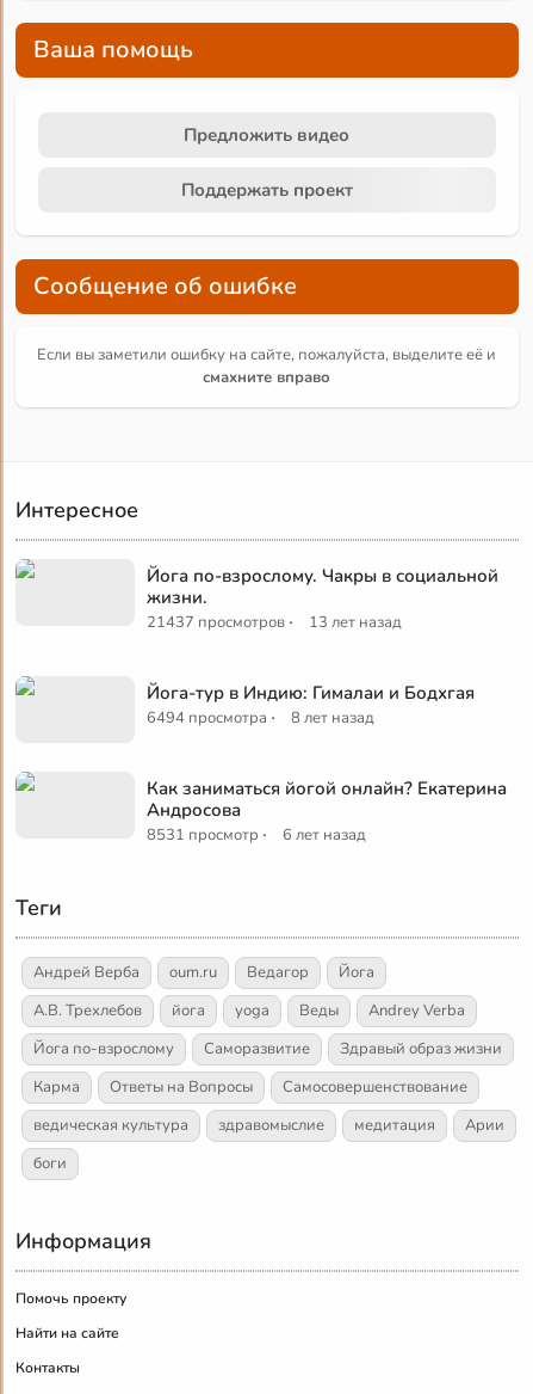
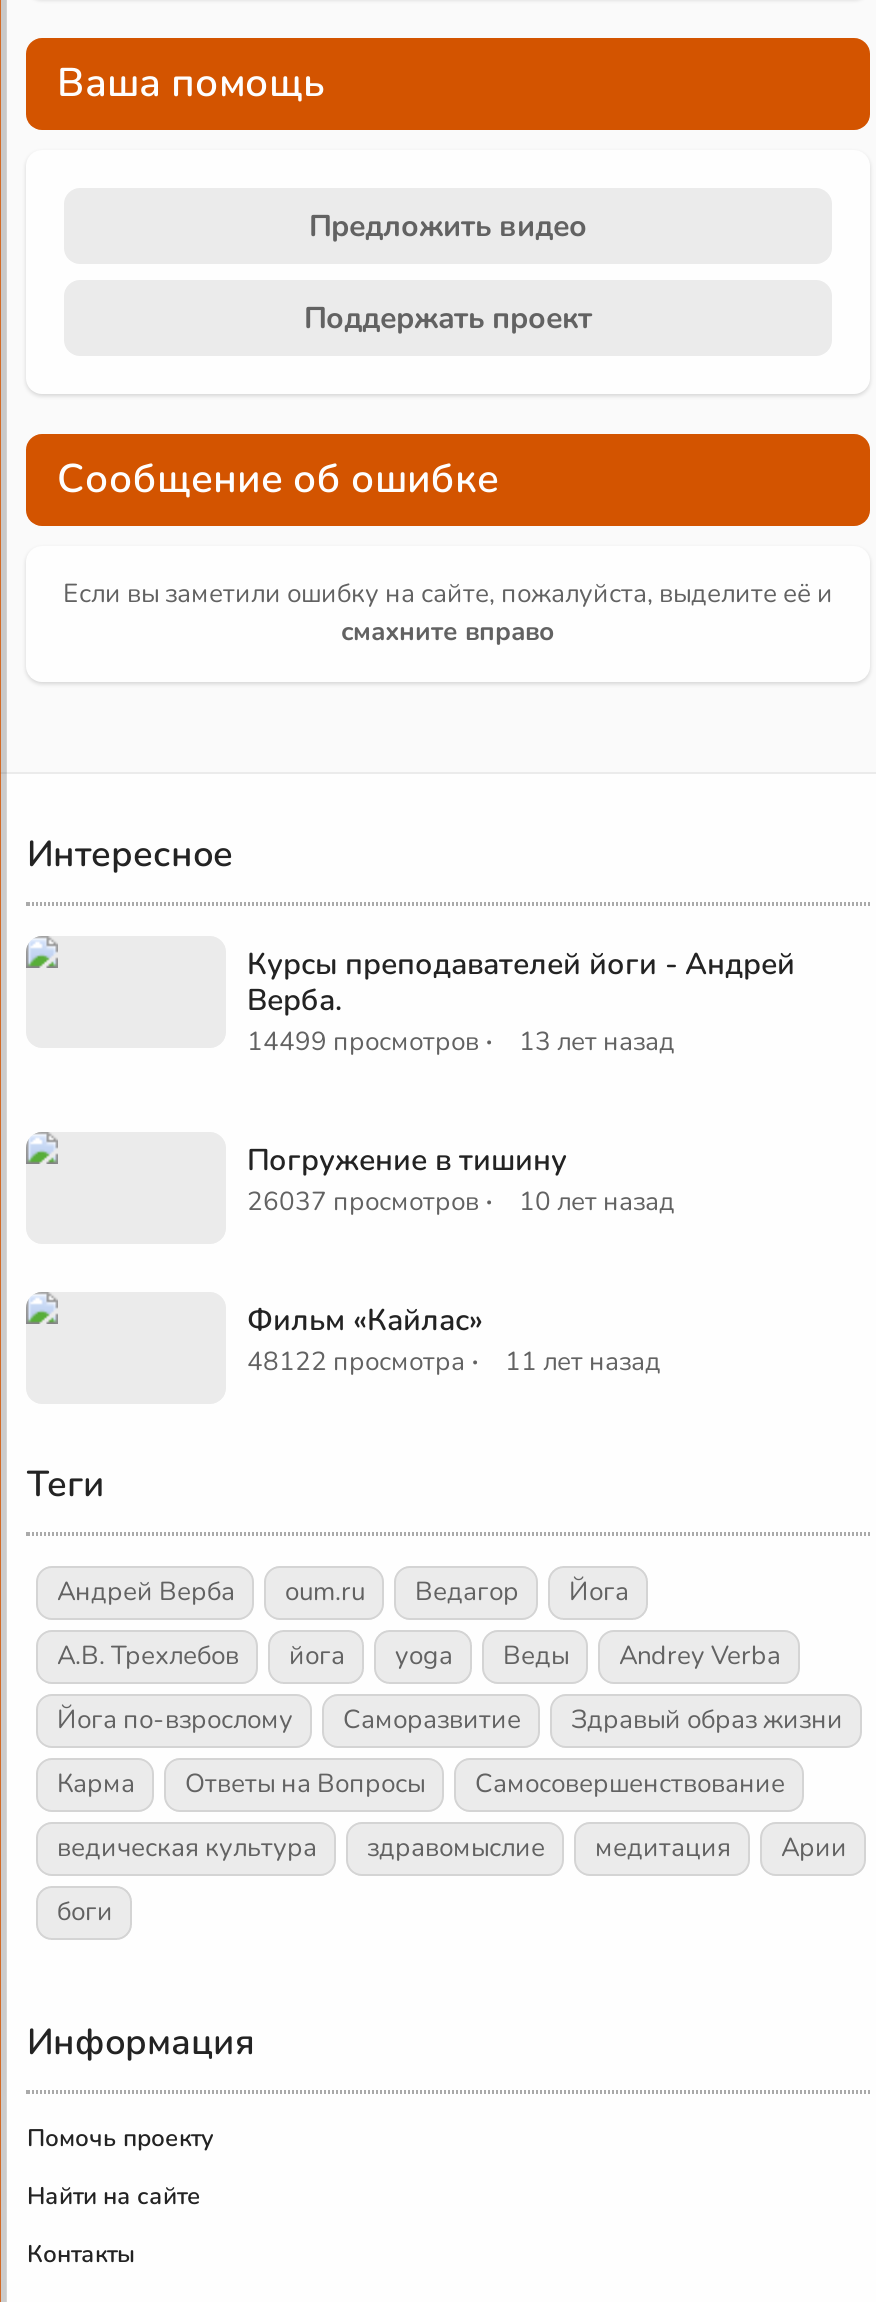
[147,564,499,635] Йога по-взрослому. Чакры в социальной | жизни. | 21437 просмотров · -> [247,944,795,1064] Курсы преподавателей йоги - Андрей | Верба. | 14499 просмотров ·
[147,681,475,731] Йога-тур в Индию: Гималаи и Бодхгая | 6494 просмотра · | 8 лет назад -> [247,1140,675,1224] Погружение в тишину | 26037 просмотров · | 10 лет назад
[147,776,507,848] Как заниматься йогой онлайн? Екатерина | Андросова | 8531 просмотр · | 6 лет назад -> [247,1300,661,1384] Фильм «Кайлас» | 48122 просмотра · | 11 лет назад

